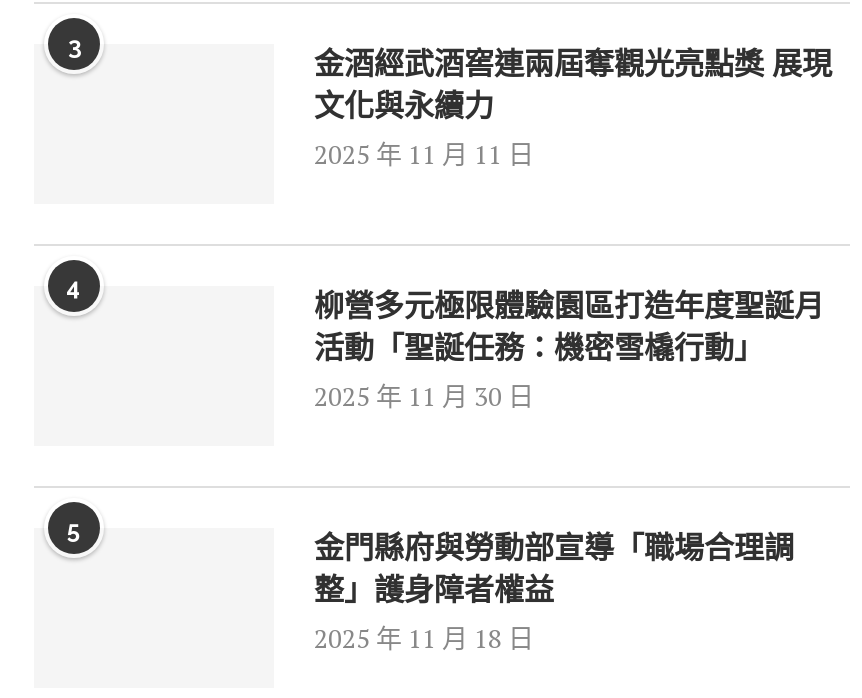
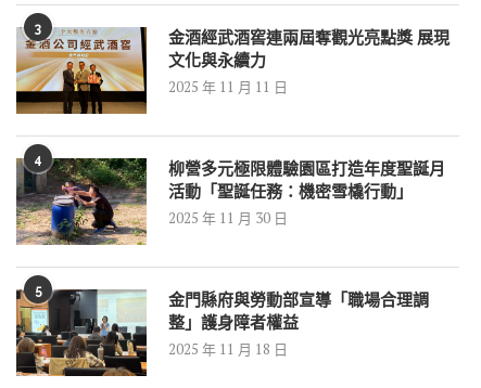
none -> [15,26,148,115] [image]
none -> [15,157,148,246] [image]
none -> [15,288,148,377] [image]

